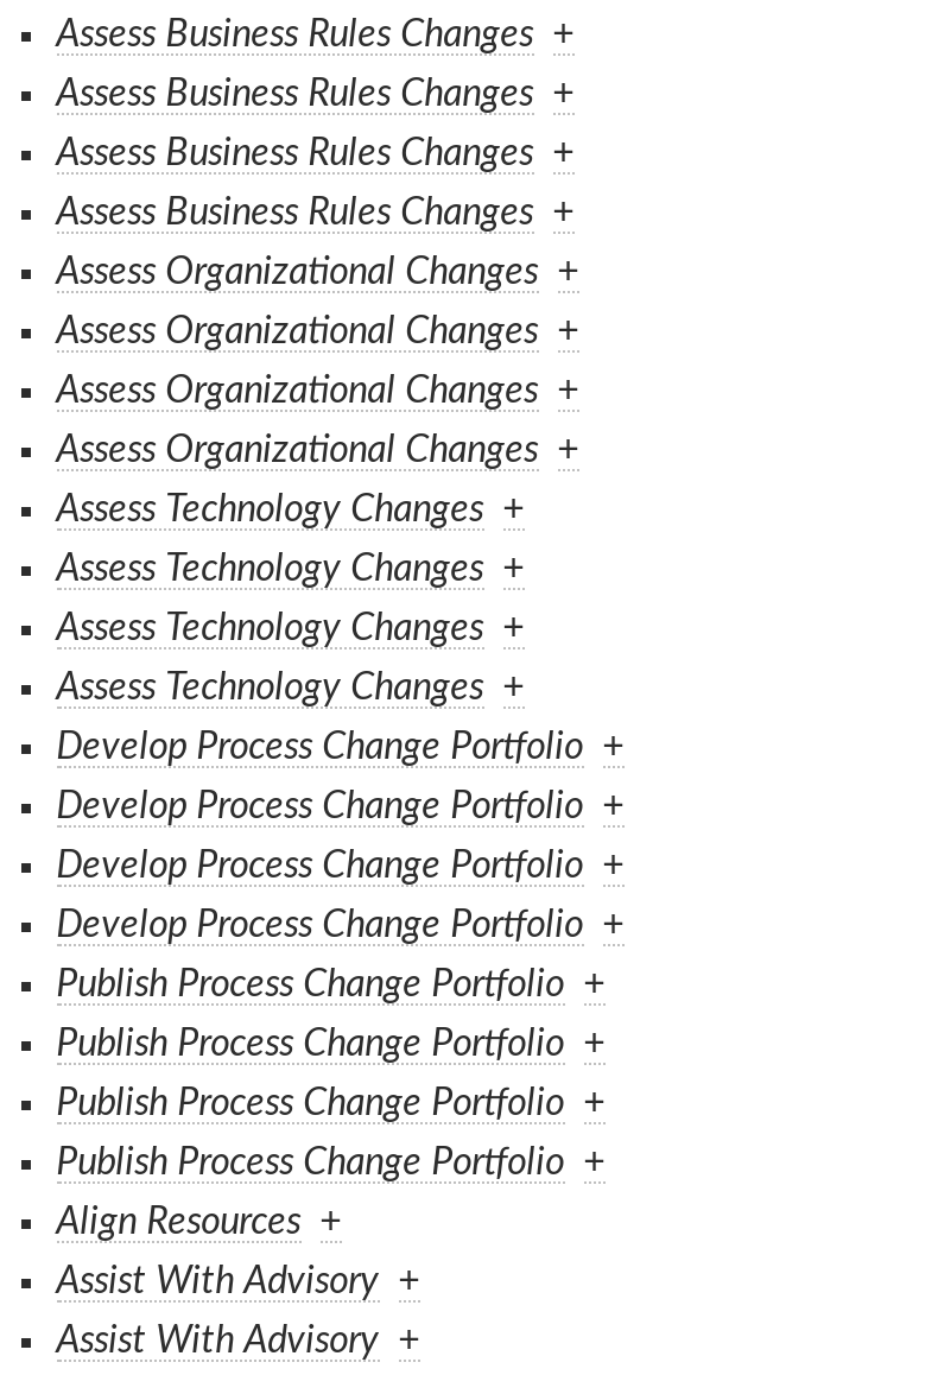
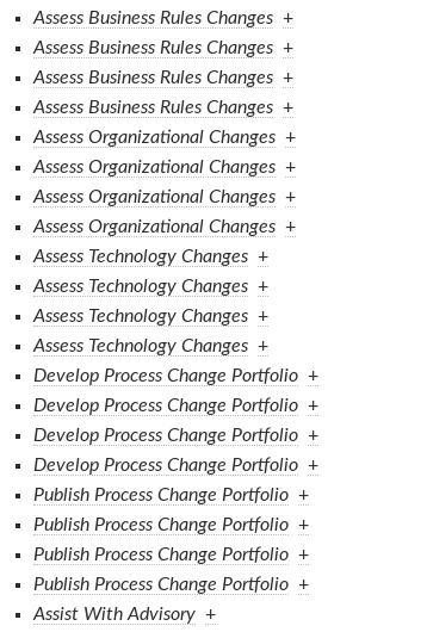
[56,1203,419,1301] Align Resources + | Assist With Advisory + -> none

